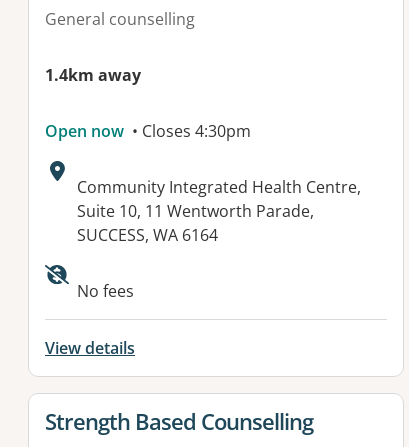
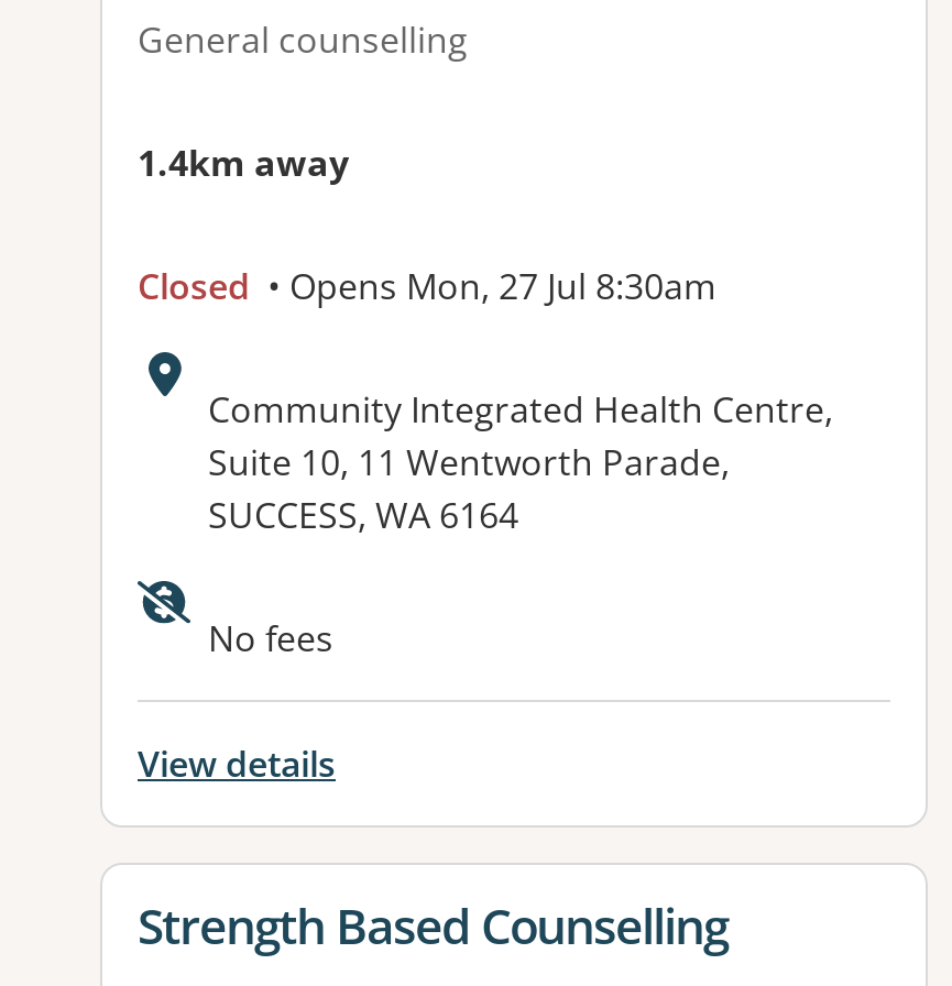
[45,120,251,142] Open now • Closes 4:30pm -> [138,263,716,311] Closed • Opens Mon, 27 Jul 8:30am

